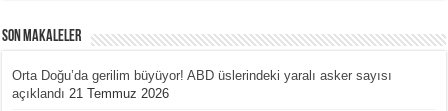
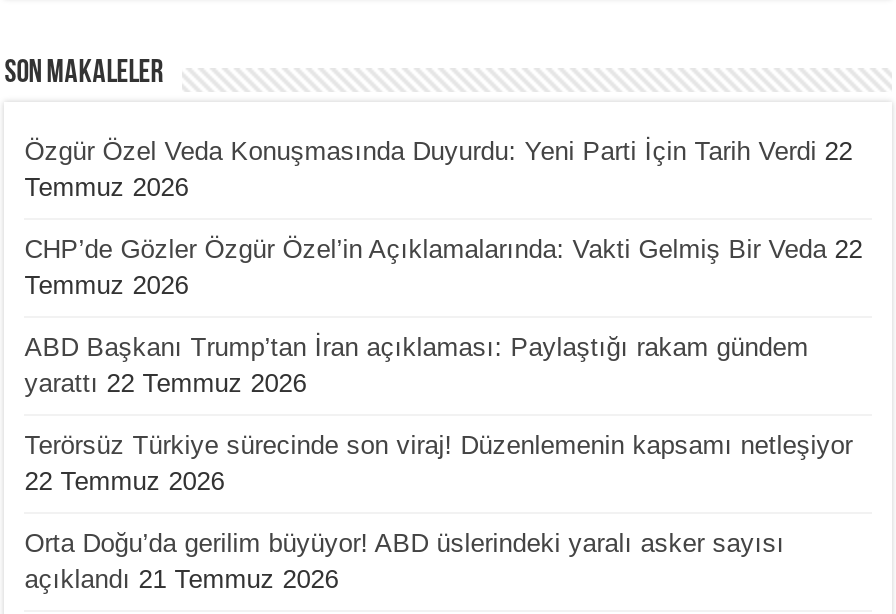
none -> [24,136,862,496] Özgür Özel Veda Konuşmasında Duyurdu: Yeni Parti İçin Tarih Verdi 22 | Temmuz 2026 | CHP’de Gözler Özgür Özel’in Açıklamalarında: Vakti Gelmiş Bir Veda 22 | Temmuz 2026 | ABD Başkanı Trump’tan İran açıklaması: Paylaştığı rakam gündem | yarattı 22 Temmuz 2026 | Terörsüz Türkiye sürecinde son viraj! Düzenlemenin kapsamı netleşiyor | 22 Temmuz 2026

